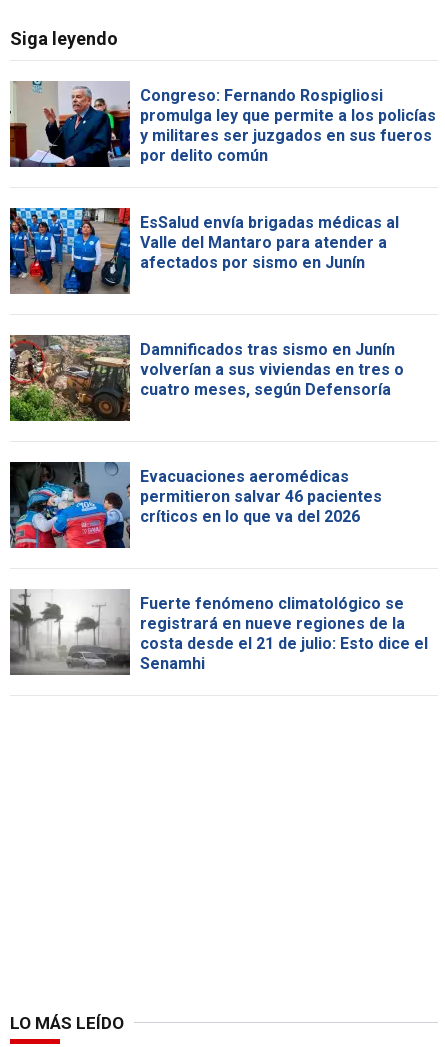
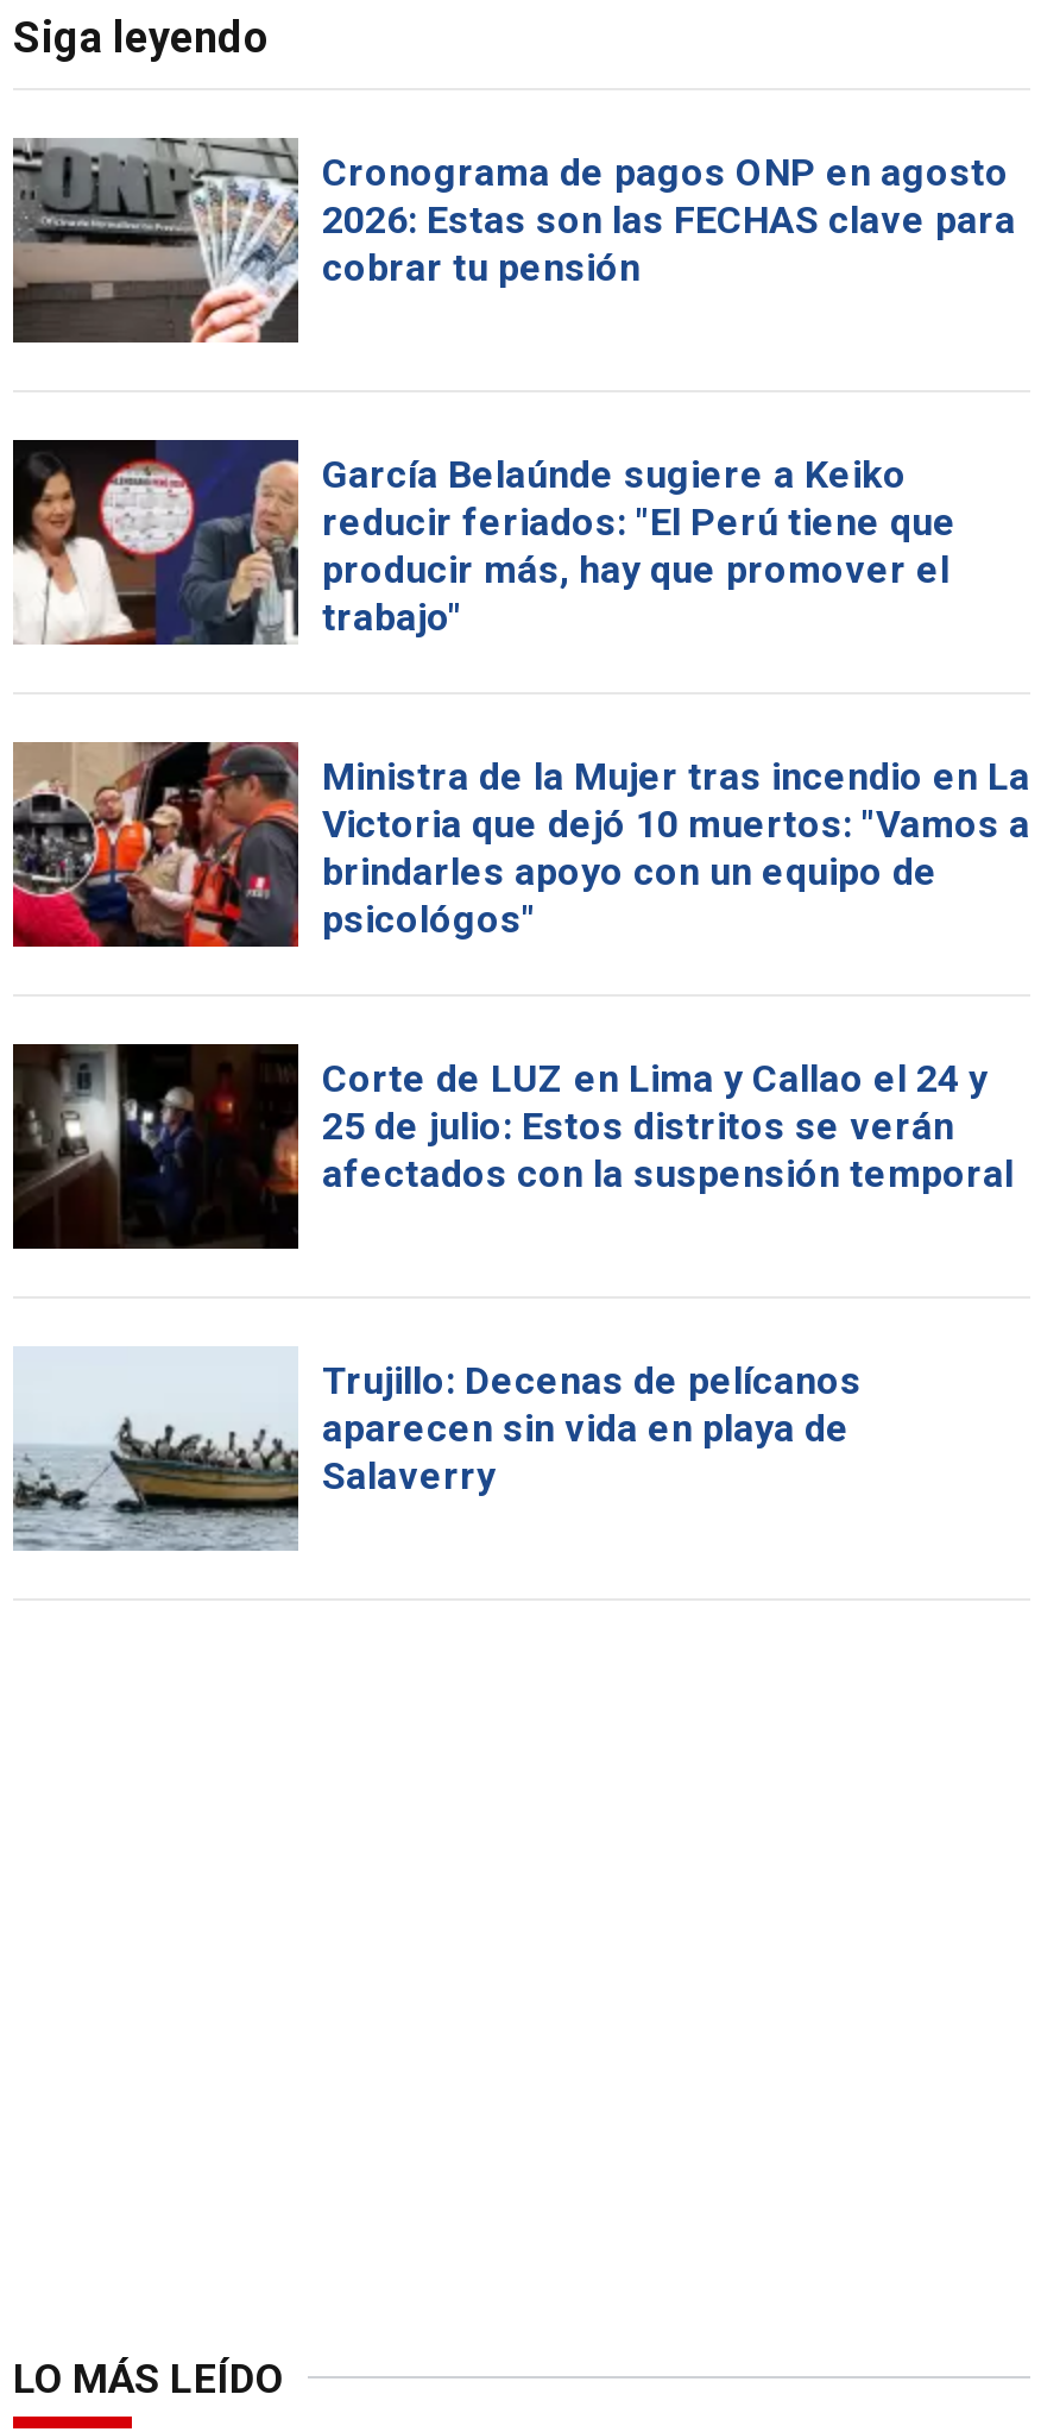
[9,81,436,168] [image] | Congreso: Fernando Rospigliosi | promulga ley que permite a los policías | y militares ser juzgados en sus fueros | por delito común -> [13,138,1016,345] [image] | Cronograma de pagos ONP en agosto | 2026: Estas son las FECHAS clave para | cobrar tu pensión
[9,207,399,295] [image] | EsSalud envía brigadas médicas al | Valle del Mantaro para atender a | afectados por sismo en Junín -> [11,438,957,647] [image] | García Belaúnde sugiere a Keiko | reducir feriados: "El Perú tiene que | producir más, hay que promover el | trabajo"
[9,335,404,422] [image] | Damnificados tras sismo en Junín | volverían a sus viviendas en tres o | cuatro meses, según Defensoría -> [11,742,1030,949] [image] | Ministra de la Mujer tras incendio en La | Victoria que dejó 10 muertos: "Vamos a | brindarles apoyo con un equipo de | psicológos"
[9,461,382,549] [image] | Evacuaciones aeromédicas | permitieron salvar 46 pacientes | críticos en lo que va del 2026 -> [11,1042,1014,1251] [image] | Corte de LUZ en Lima y Callao el 24 y | 25 de julio: Estos distritos se verán | afectados con la suspensión temporal
[9,589,428,675] [image] | Fuerte fenómeno climatológico se | registrará en nueve regiones de la | costa desde el 21 de julio: Esto dice el | Senamhi -> [13,1349,862,1551] [image] | Trujillo: Decenas de pelícanos | aparecen sin vida en playa de | Salaverry

